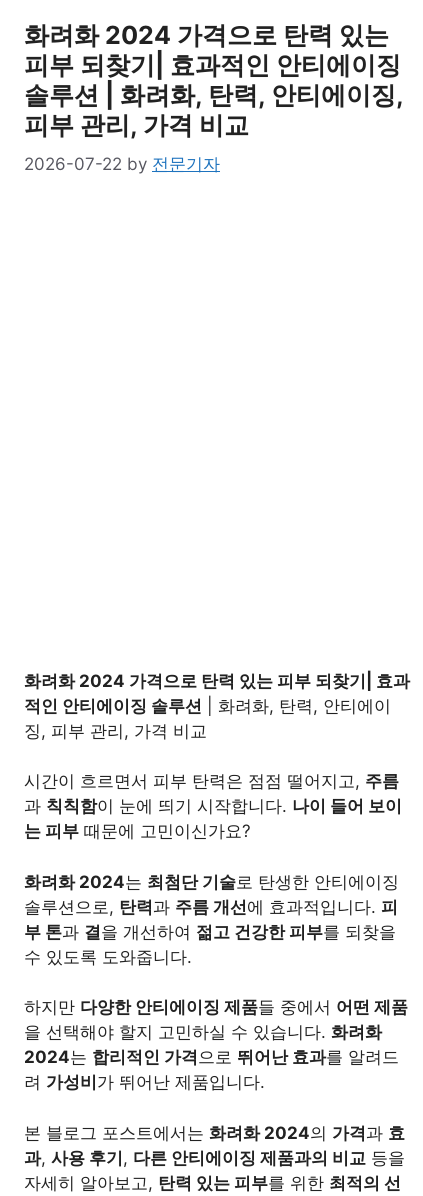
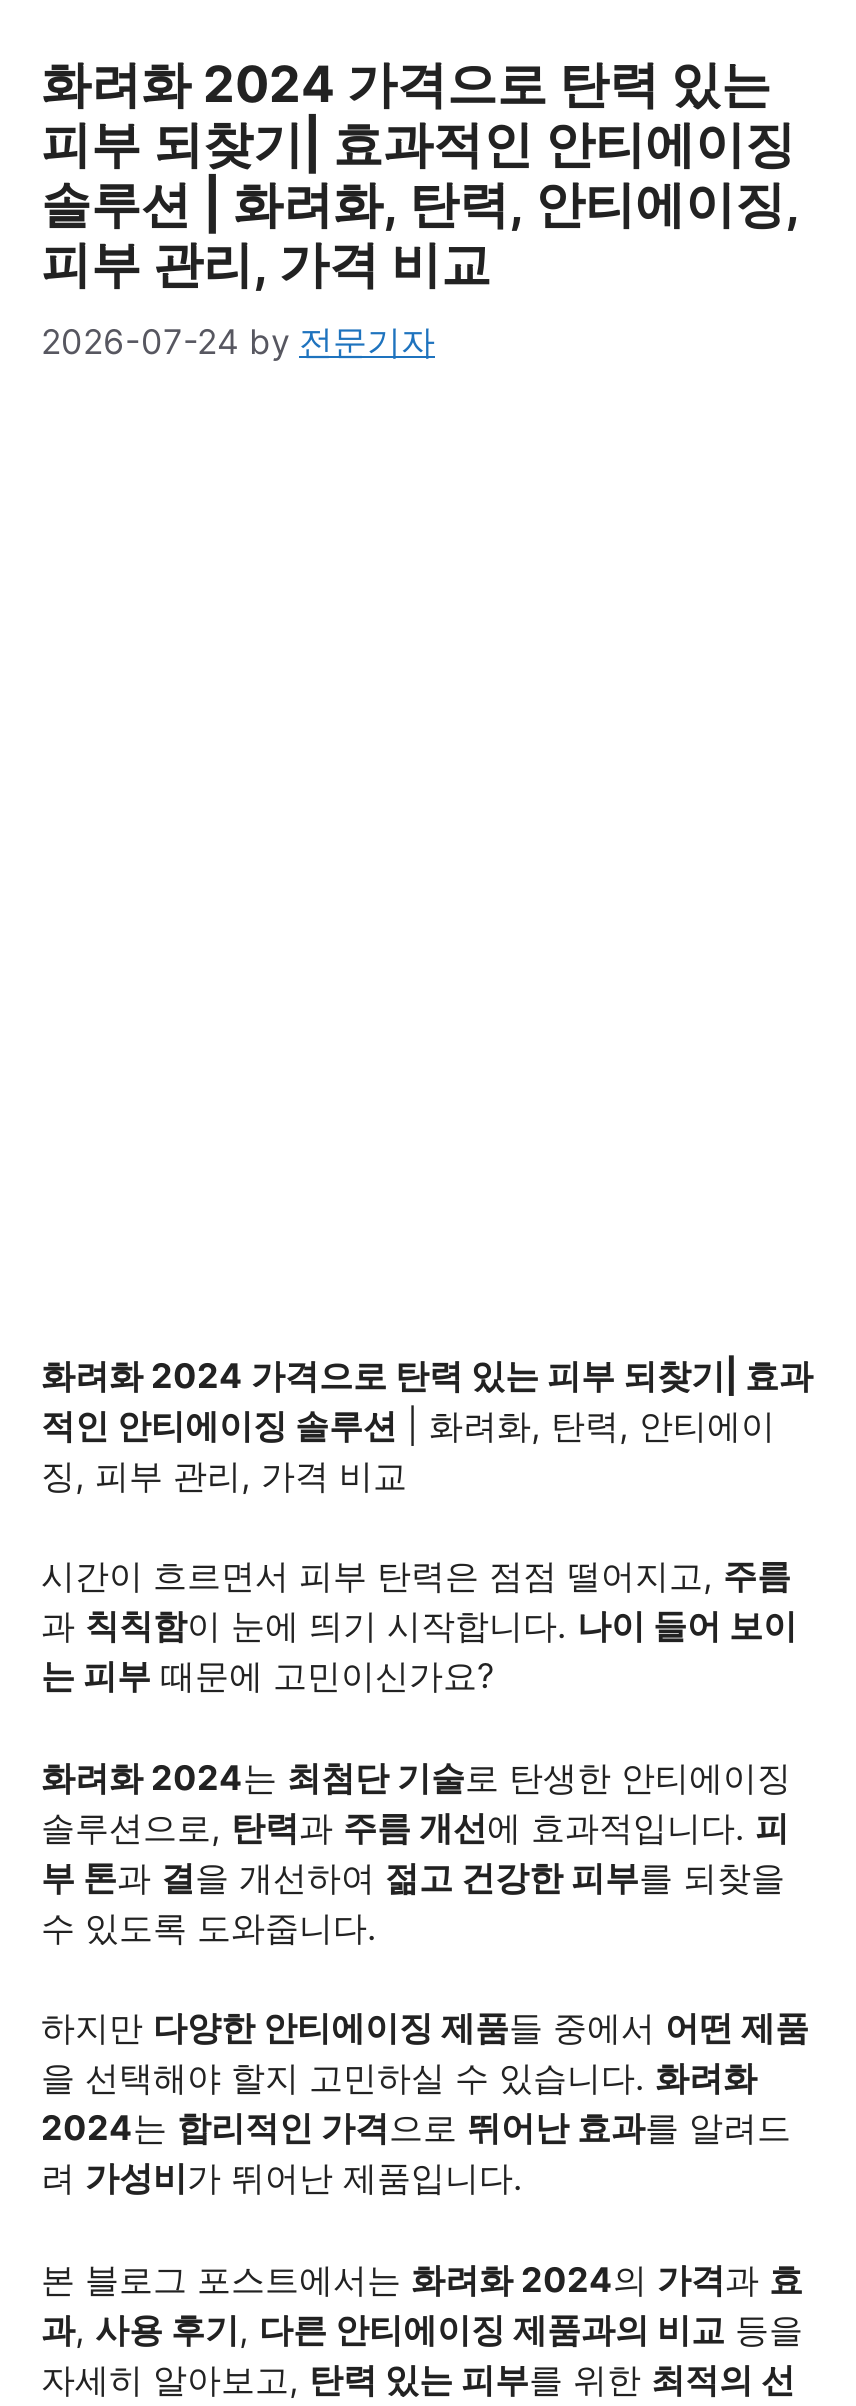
[24,153,220,173] 2026-07-22 by 전문기자 -> [41,321,435,361] 2026-07-24 by 전문기자

